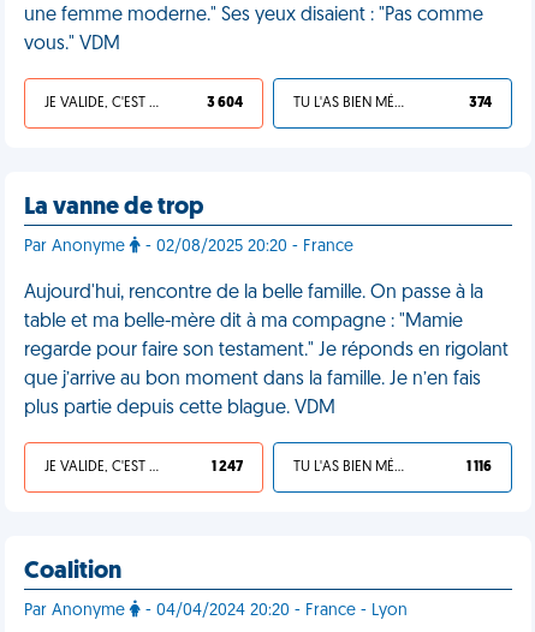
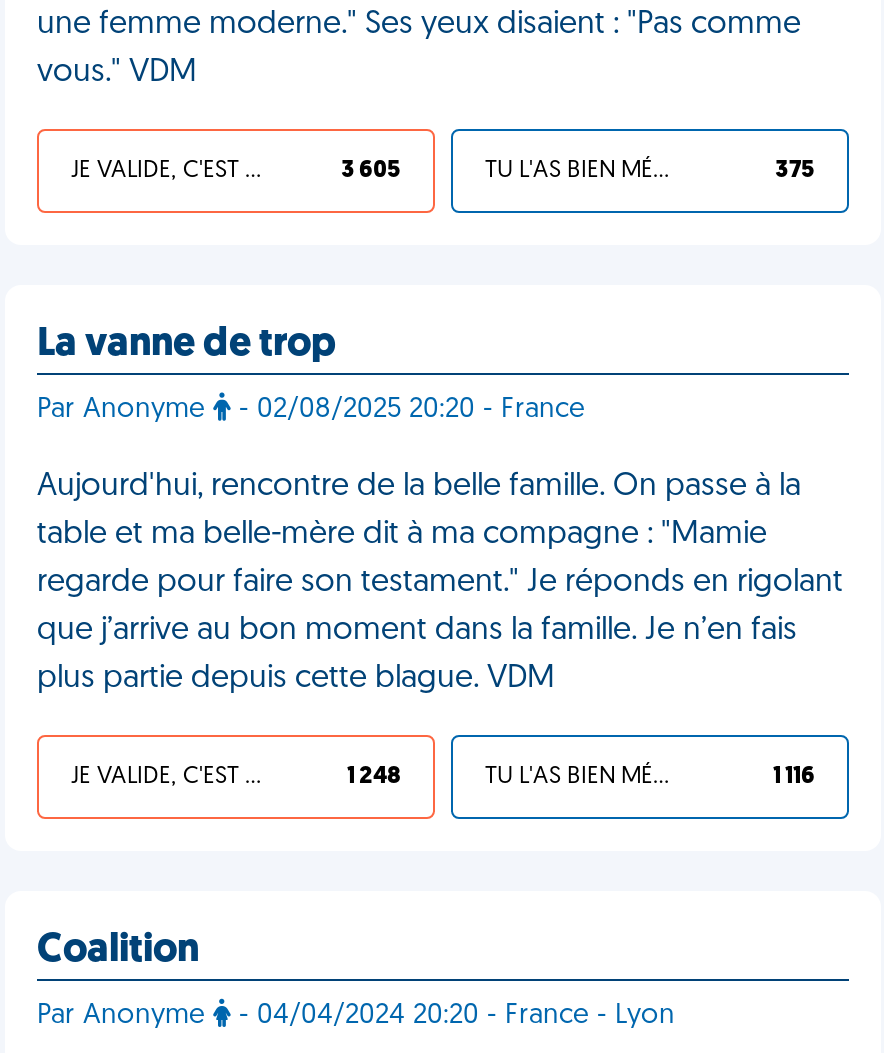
[207,96,243,111] 3 604 -> [341,159,401,183] 3 605
[469,96,492,111] 374 -> [775,159,815,183] 375
[212,460,243,475] 1 247 -> [347,765,401,789] 1 248

